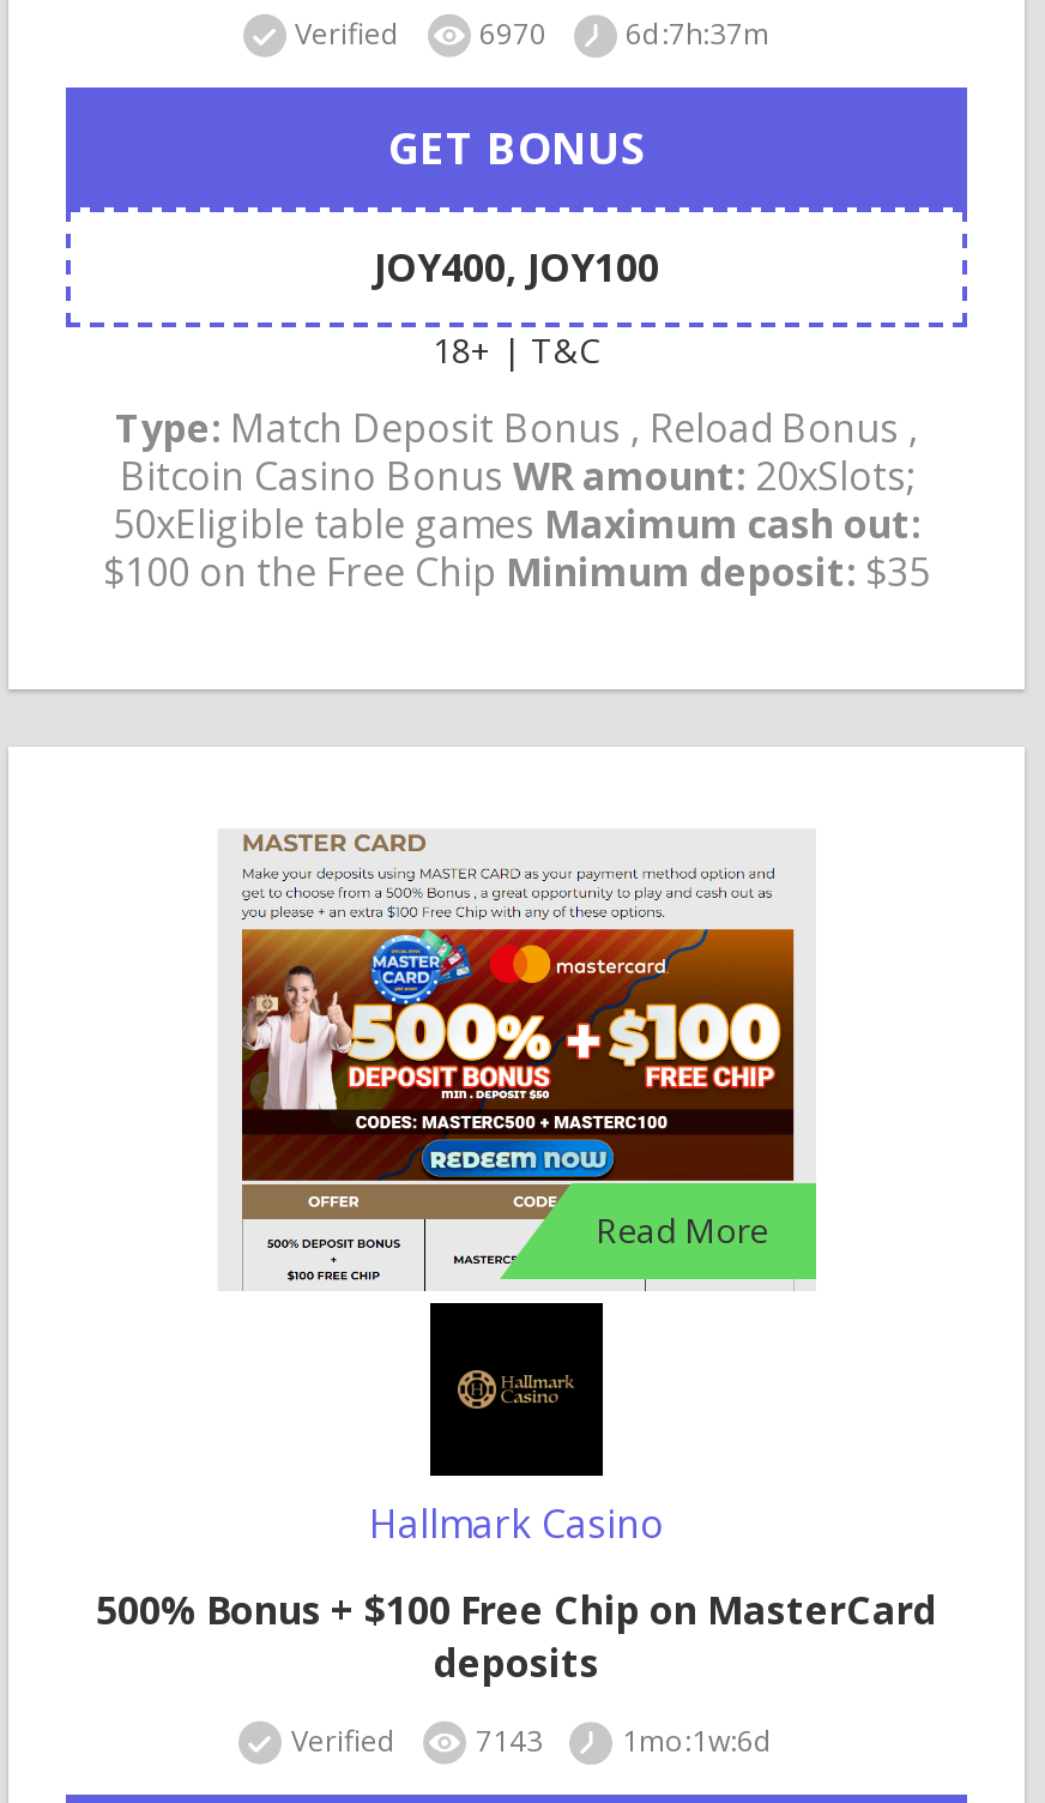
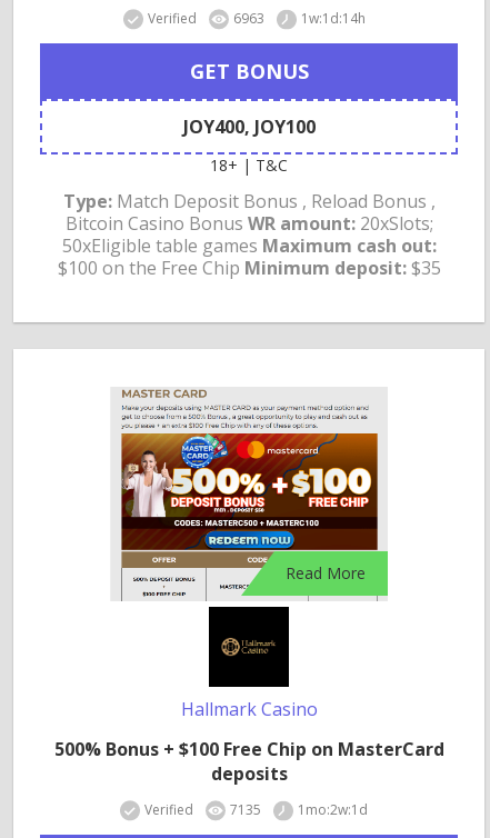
[479,13,769,54] 6970 | 6d:7h:37m -> [233,9,365,28] 6963 | 1w:1d:14h
[476,1721,773,1761] 7143 | 1mo:1w:6d -> [230,800,368,819] 7135 | 1mo:2w:1d

